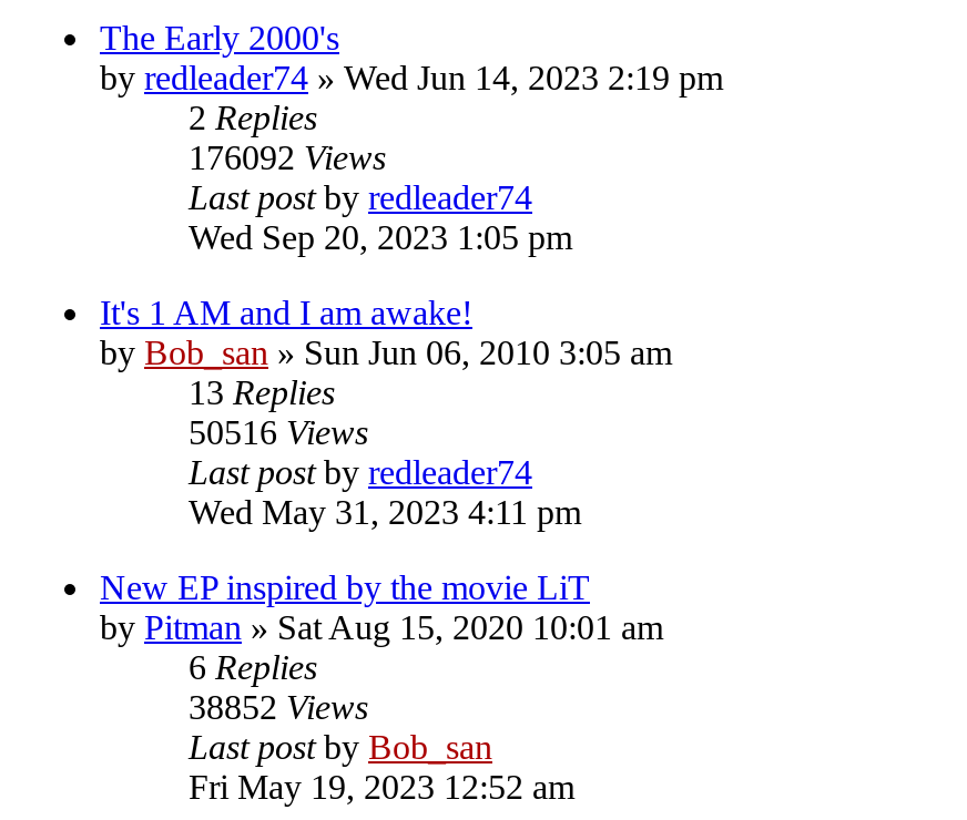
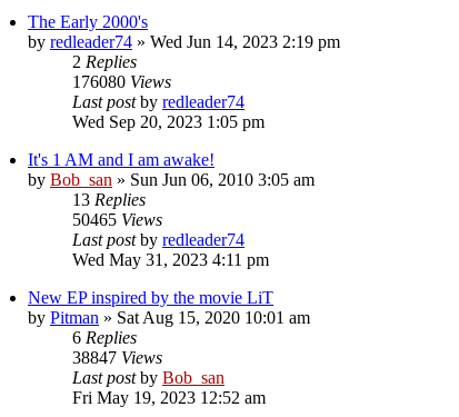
[189,138,386,176] 176092 Views -> [72,72,171,91] 176080 Views
[189,413,368,451] 50516 Views -> [72,210,162,229] 50465 Views
[189,688,368,726] 38852 Views -> [72,348,162,367] 38847 Views

